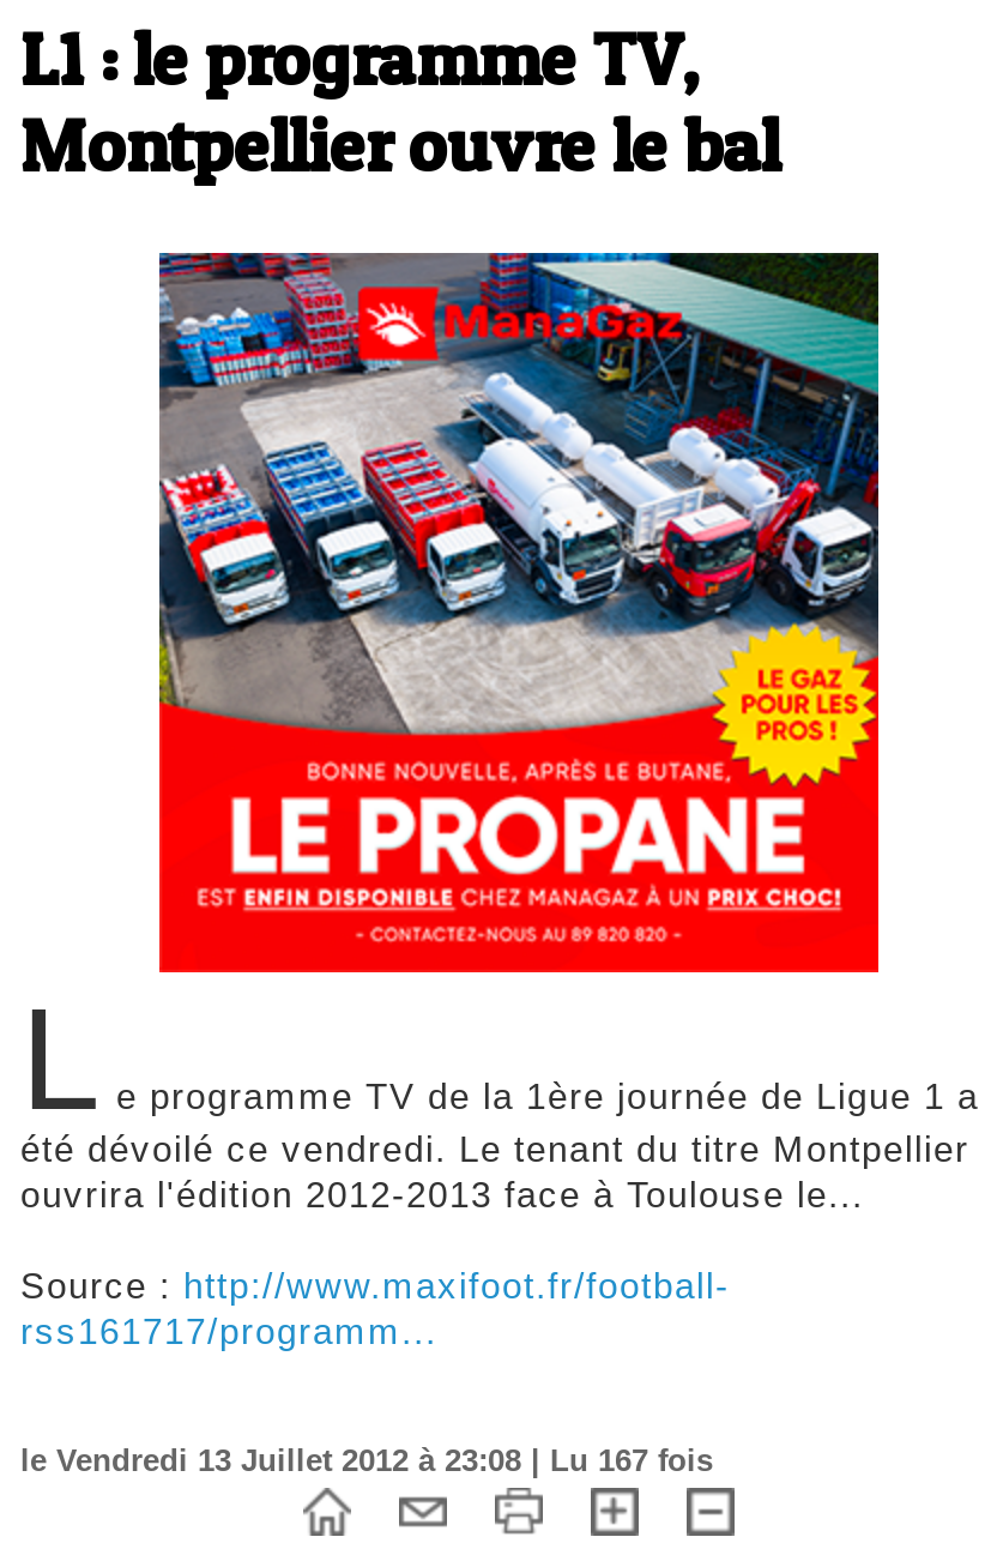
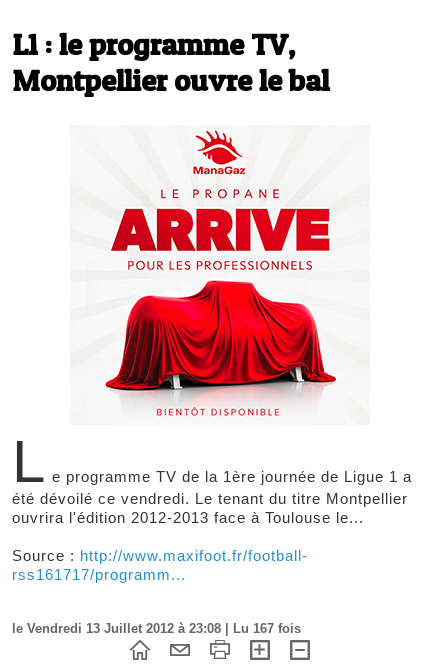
[157,251,881,975] [image] -> [70,125,370,425] [image]

